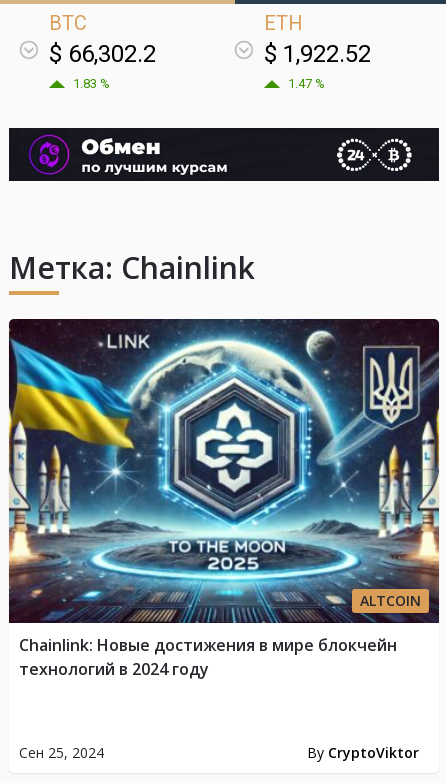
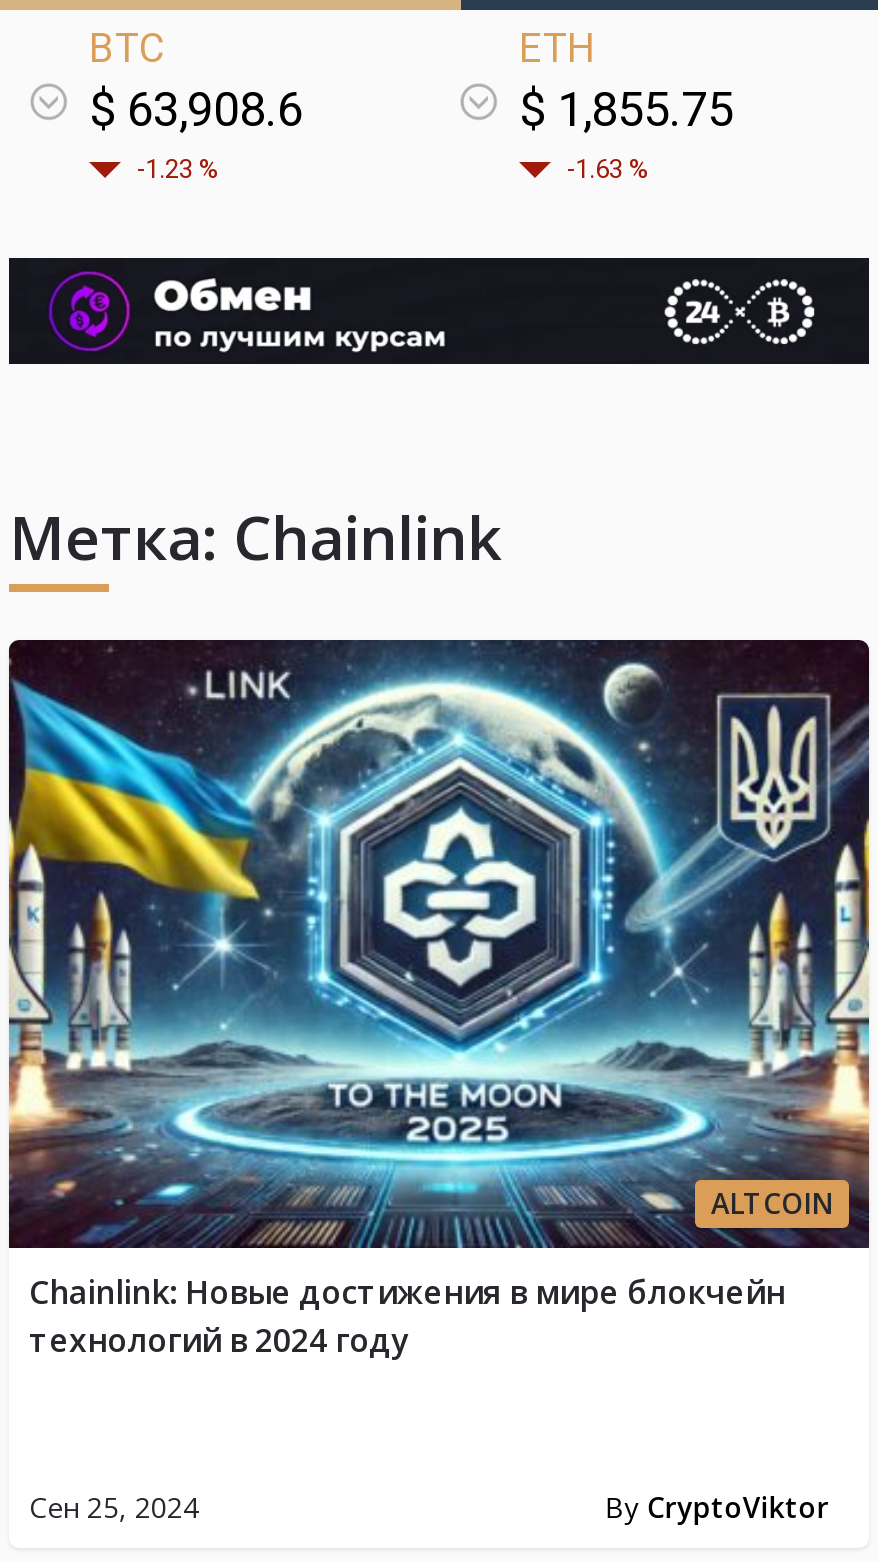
[49,40,156,68] $ 66,302.2 -> [89,81,303,137] $ 63,908.6
[264,40,371,68] $ 1,922.52 -> [519,81,733,137] $ 1,855.75
[73,76,110,91] 1.83 % -> [137,153,219,183] -1.23 %
[288,76,325,91] 1.47 % -> [567,153,649,183] -1.63 %

